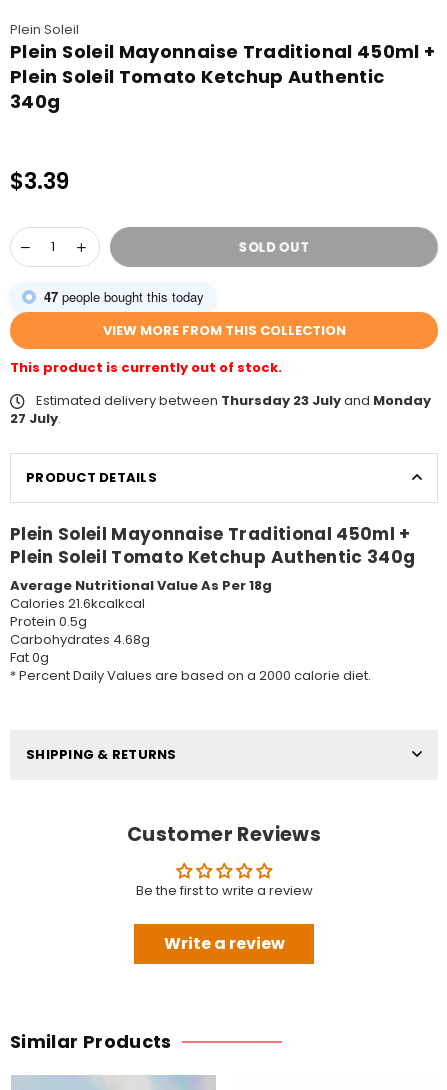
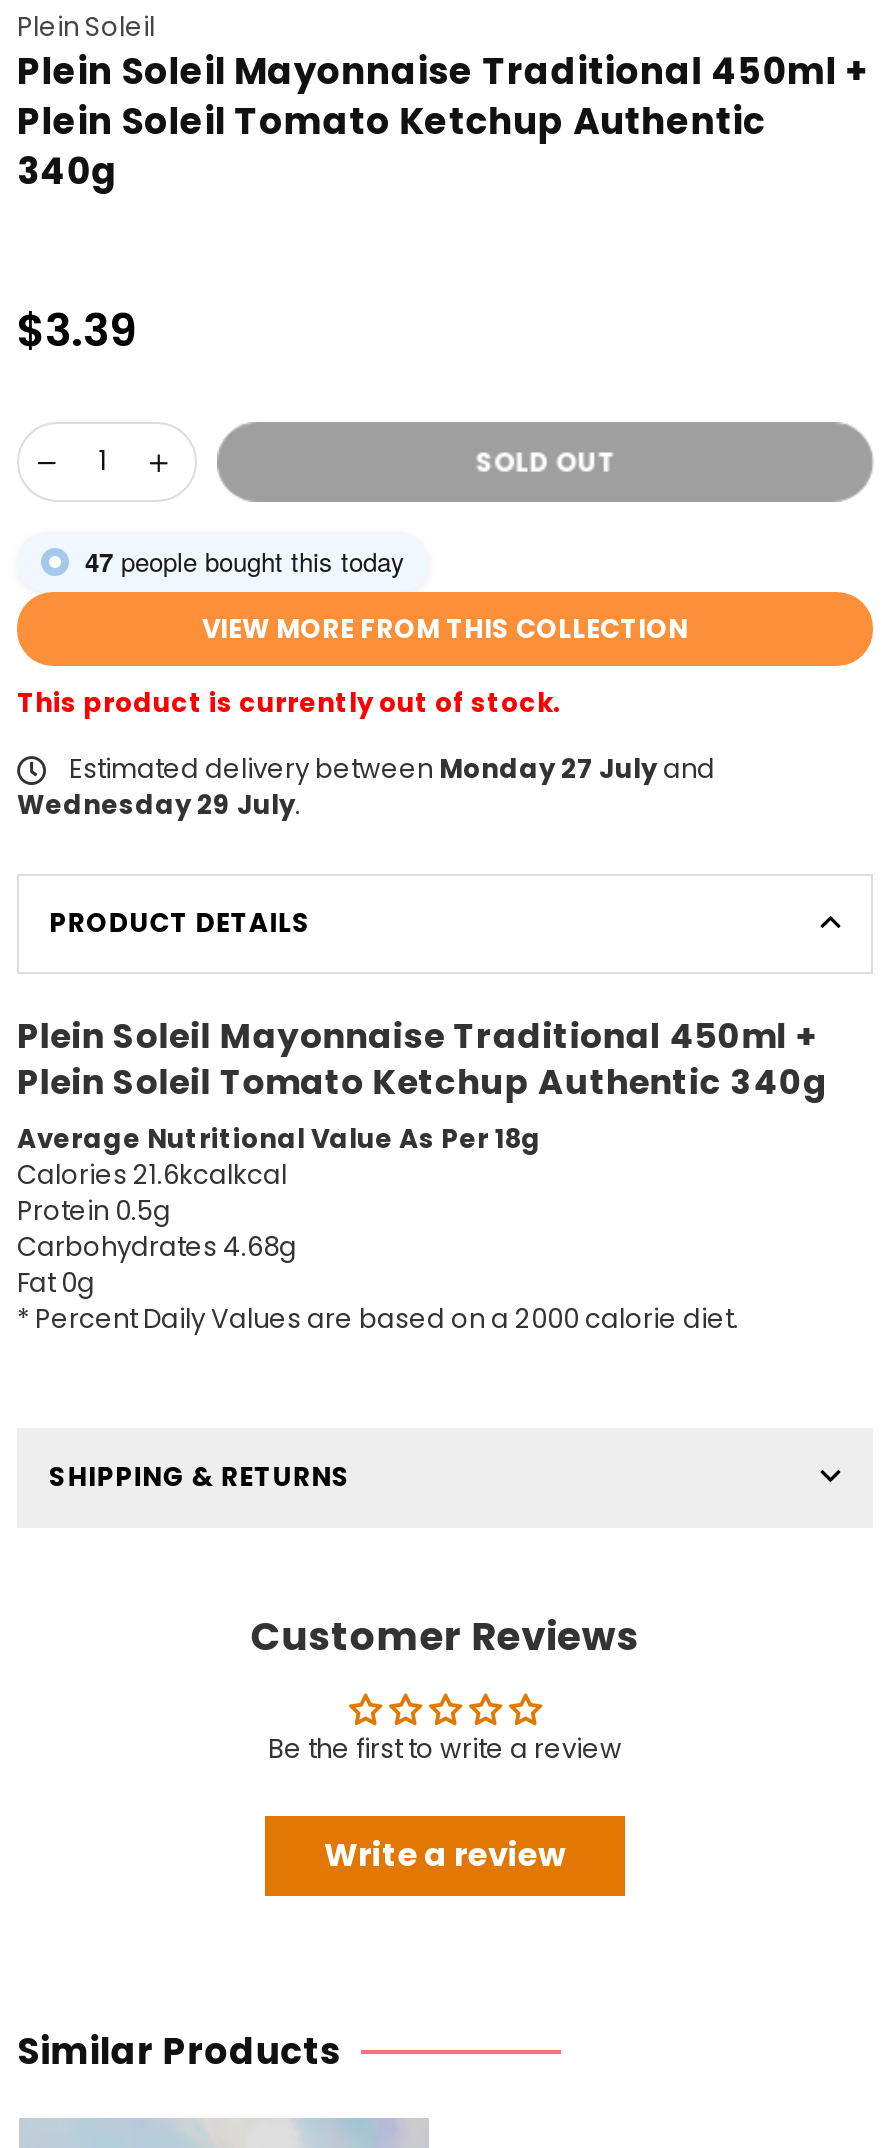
[10,391,431,428] Estimated delivery between Thursday 23 July and Monday | 27 July. -> [17,750,715,824] Estimated delivery between Monday 27 July and | Wednesday 29 July.

